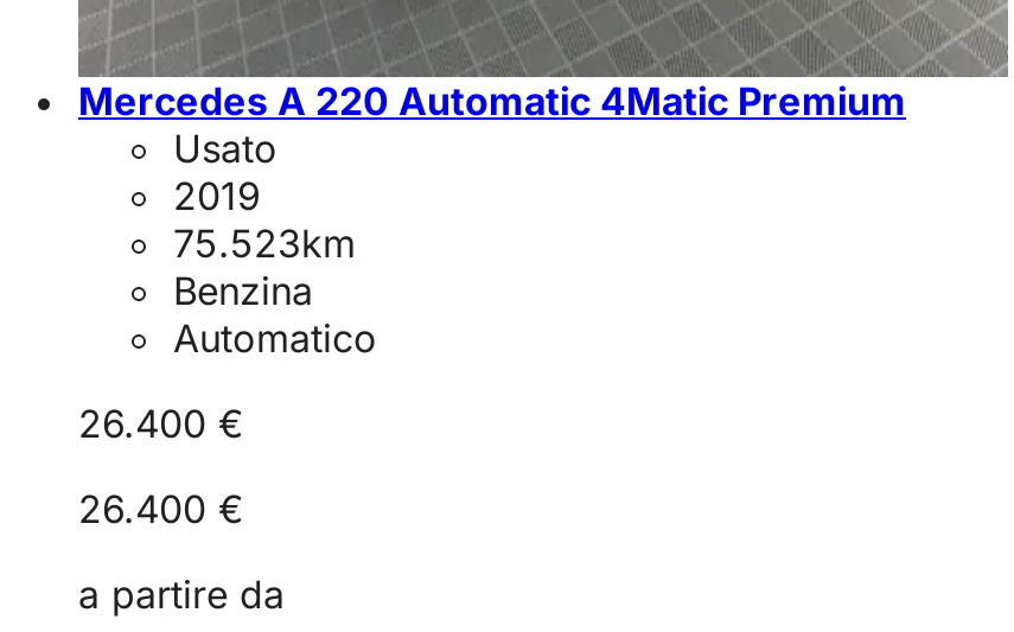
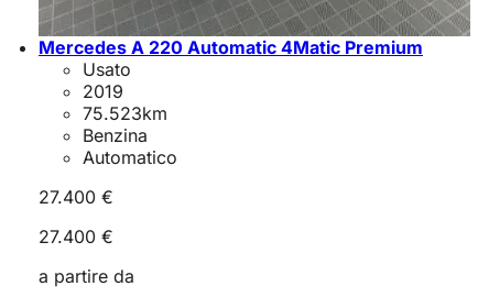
[78,400,244,447] 26.400 € -> [39,185,113,207] 27.400 €
[78,485,244,533] 26.400 € -> [39,225,113,247] 27.400 €

